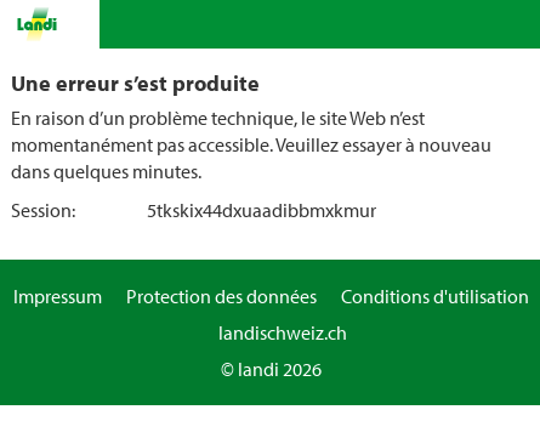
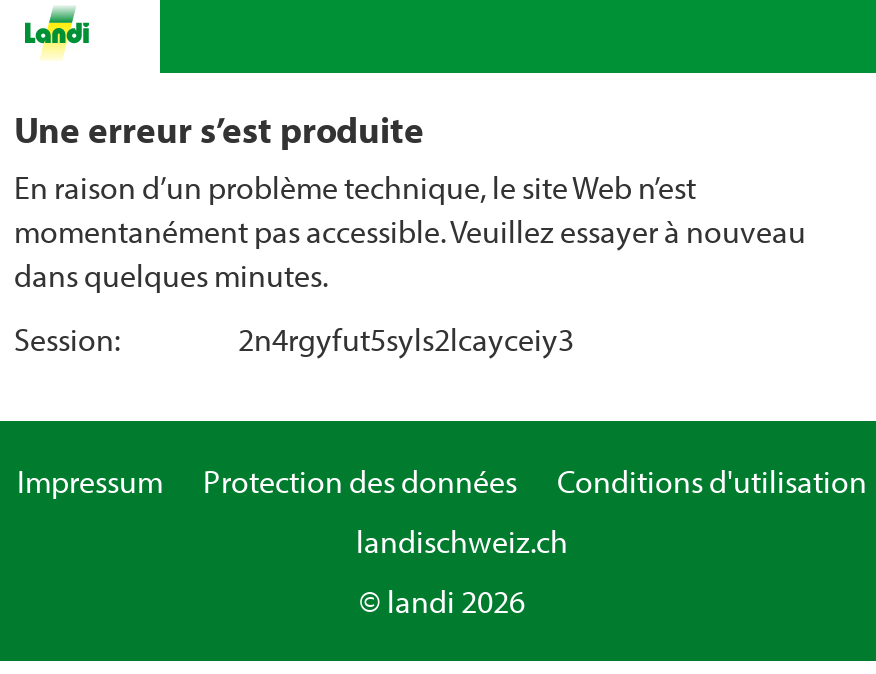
[147,198,376,222] 5tkskix44dxuaadibbmxkmur -> [238,319,574,359] 2n4rgyfut5syls2lcayceiy3

